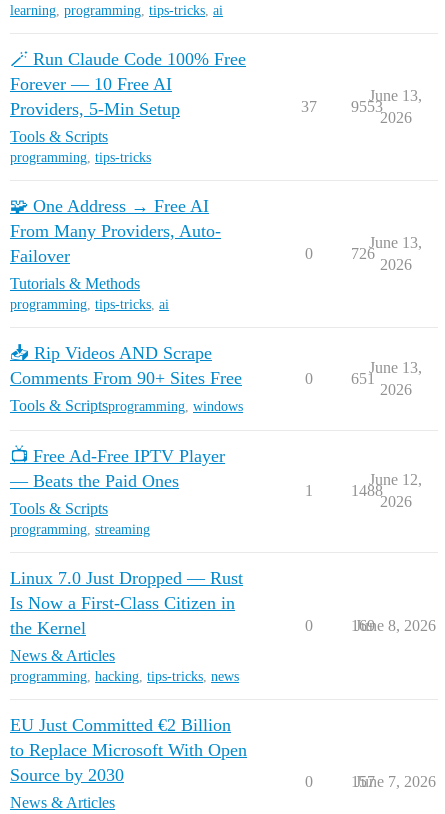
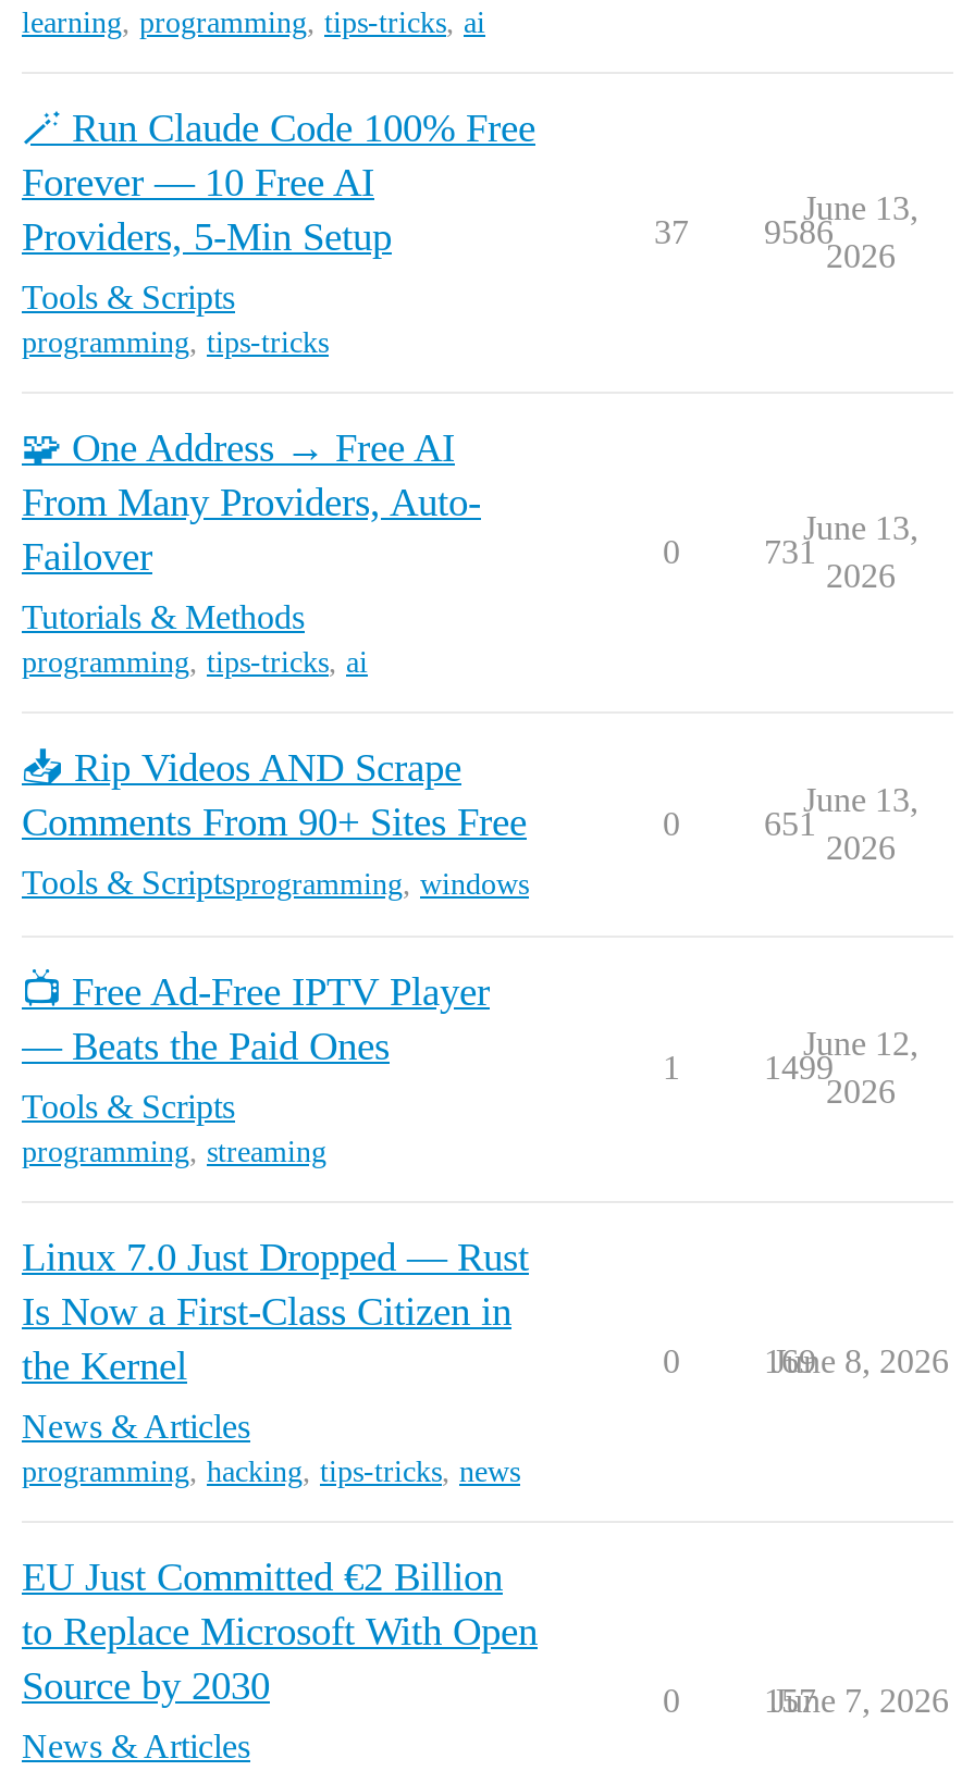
[351,98,383,115] 9553 -> [764,213,834,250] 9586
[351,245,375,262] 726 -> [764,533,816,570] 731
[351,482,383,499] 1488 -> [764,1049,834,1086] 1499

